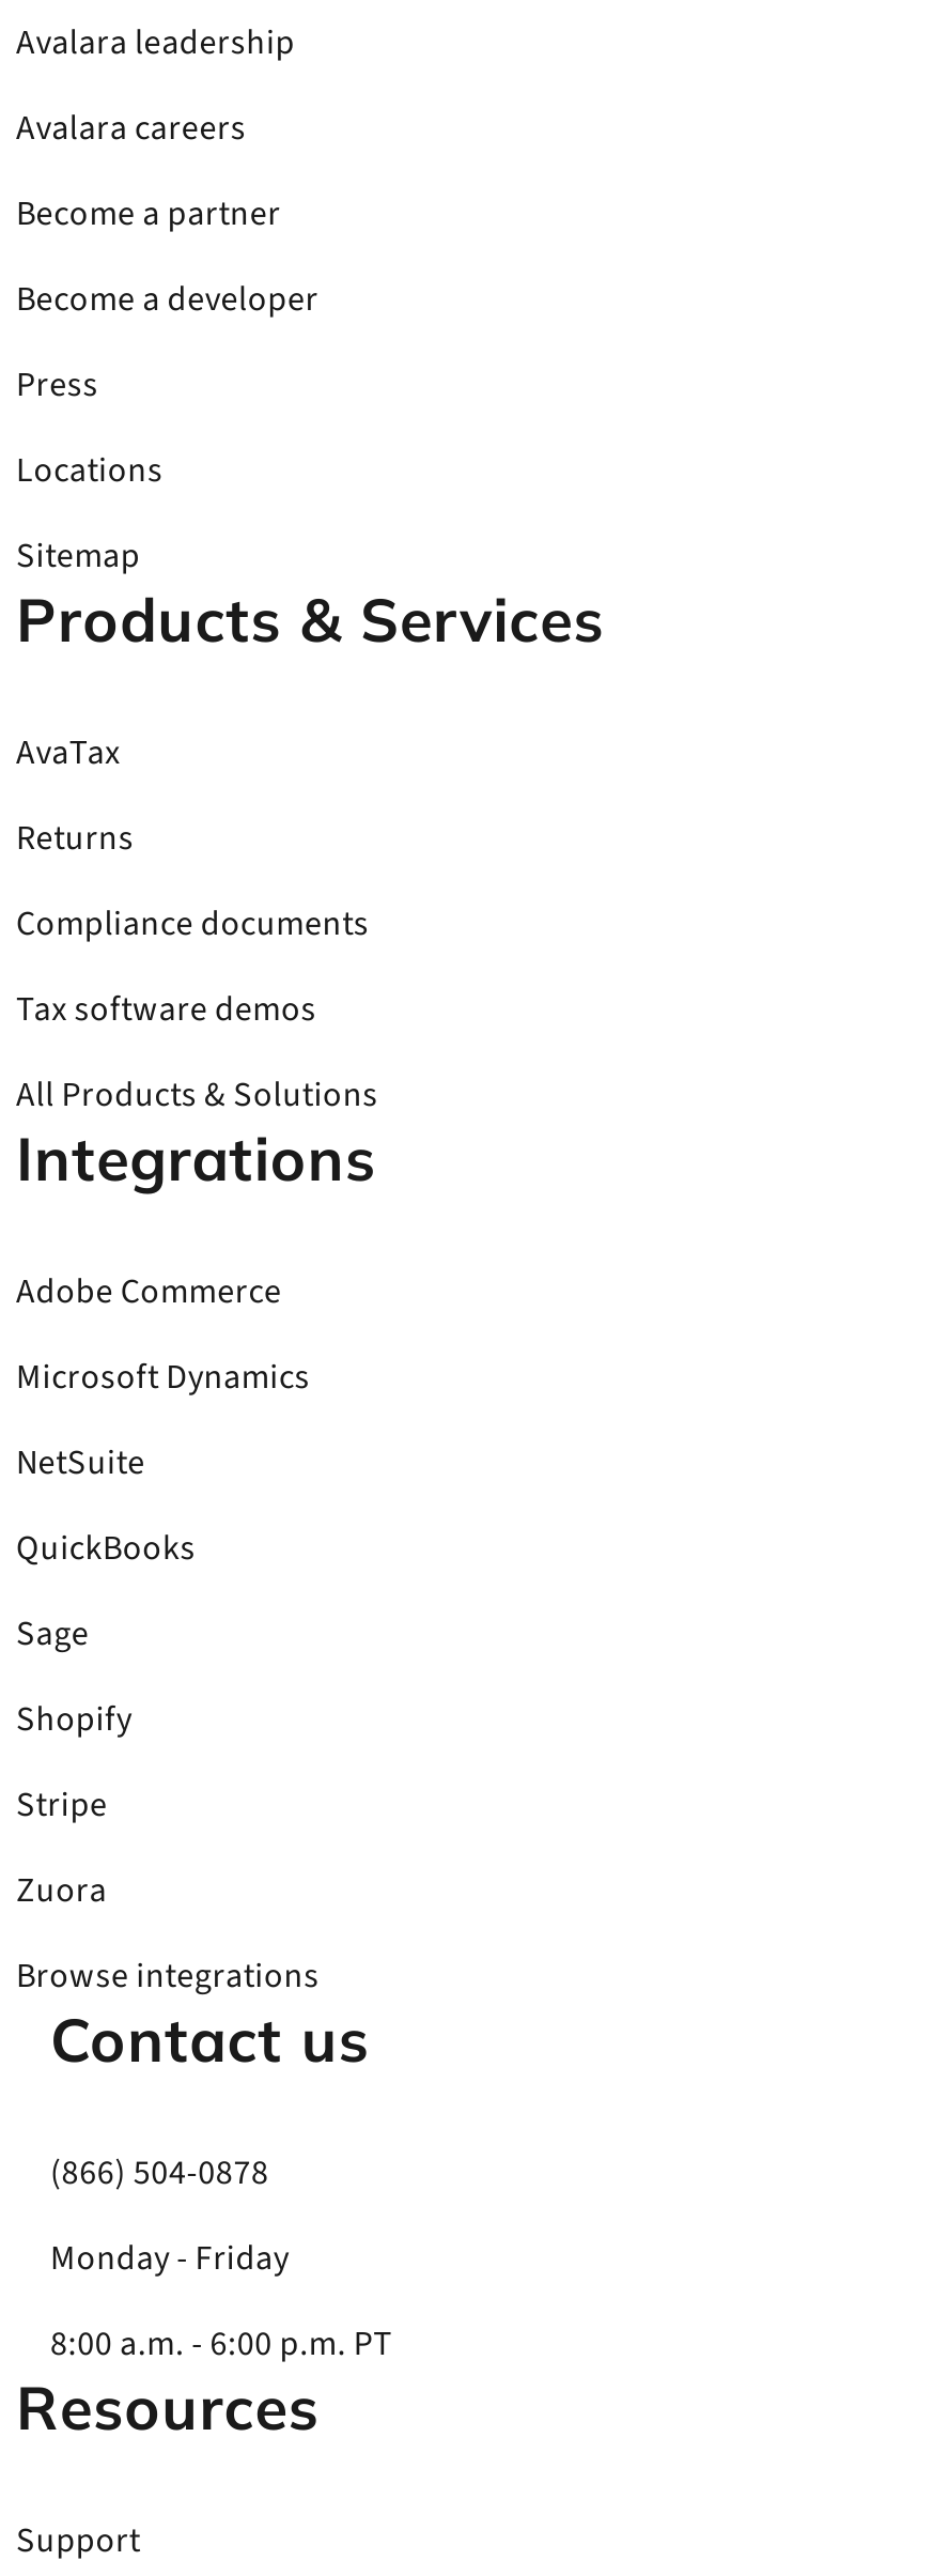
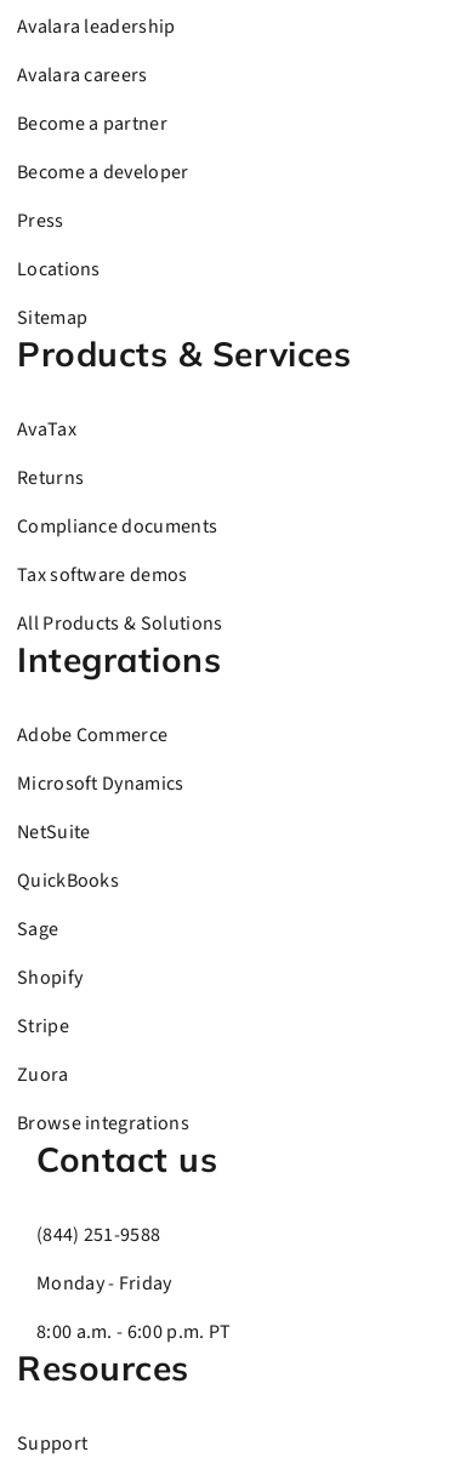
[50,2149,269,2196] (866) 504-0878 -> [36,1222,161,1248] (844) 251-9588

